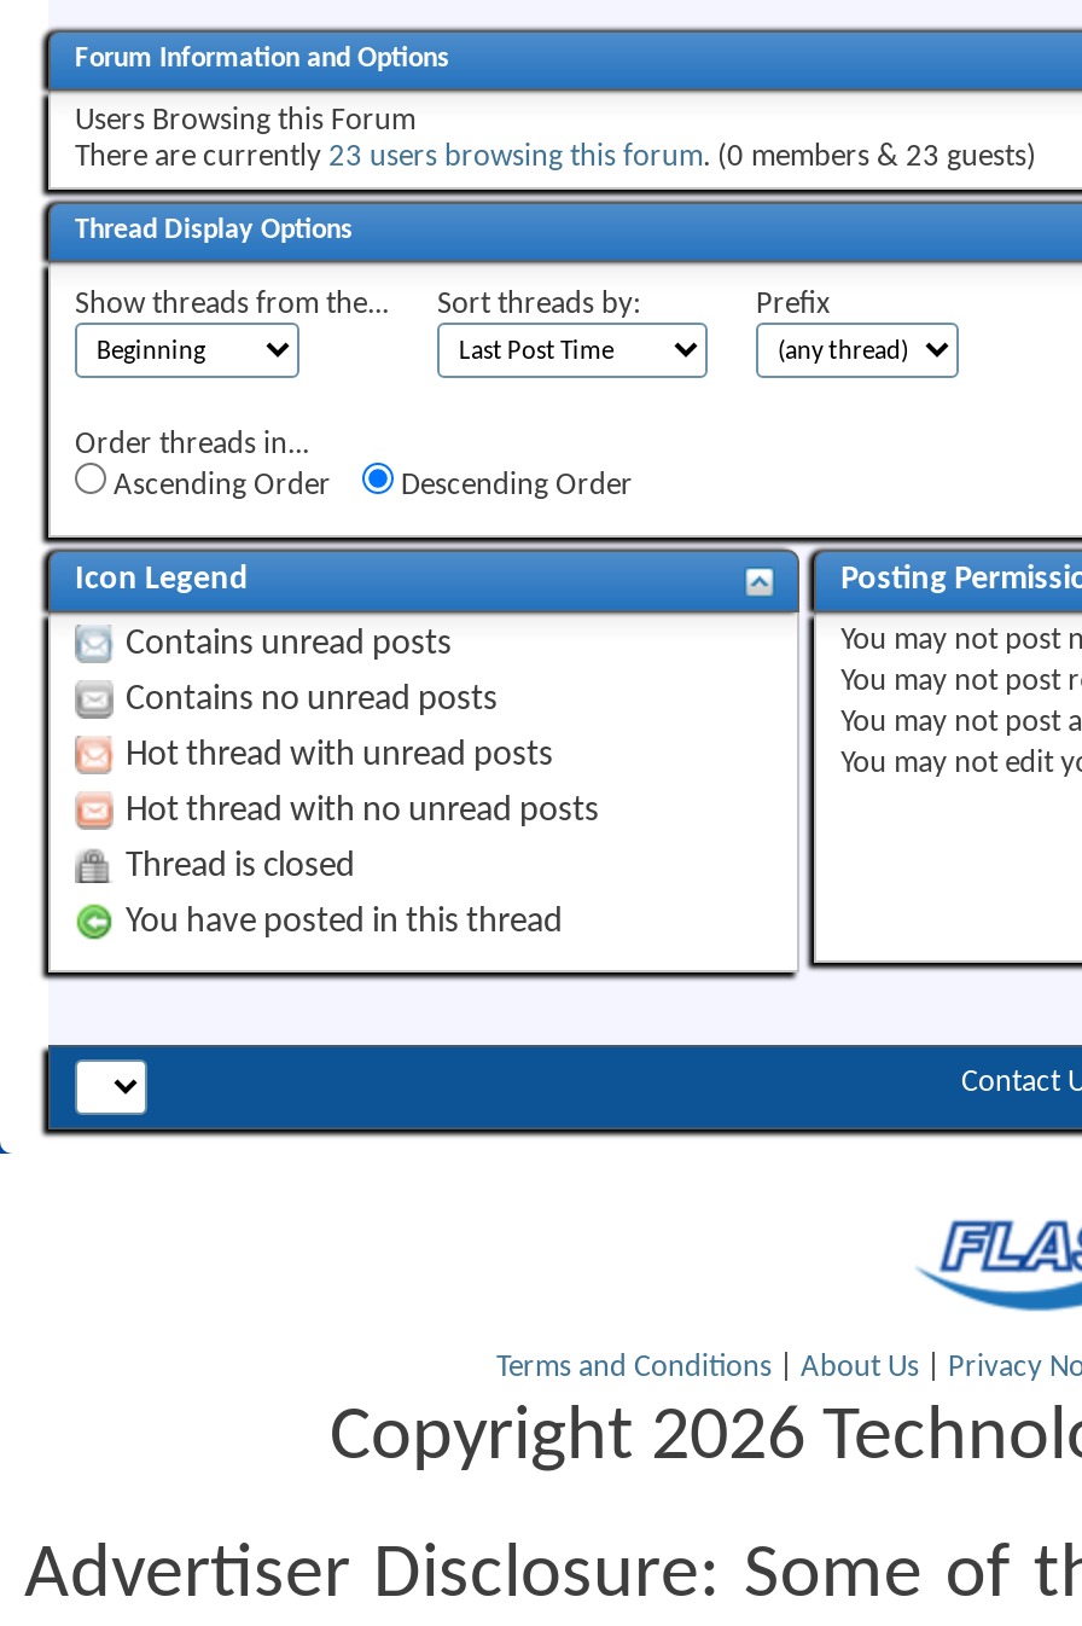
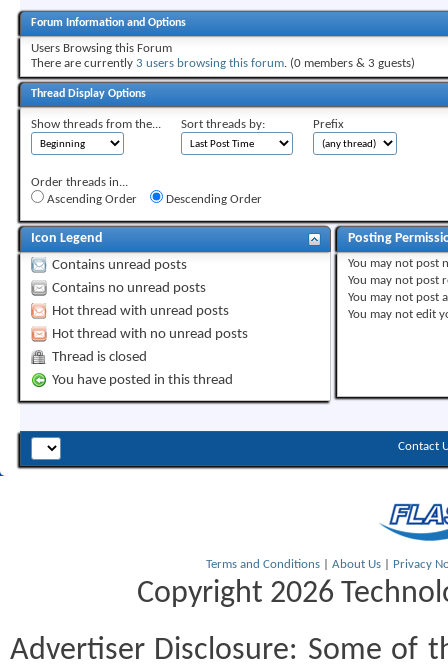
[75,142,1036,173] There are currently 23 users browsing this forum. (0 members & 23 guests) -> [31,57,415,70] There are currently 3 users browsing this forum. (0 members & 3 guests)

